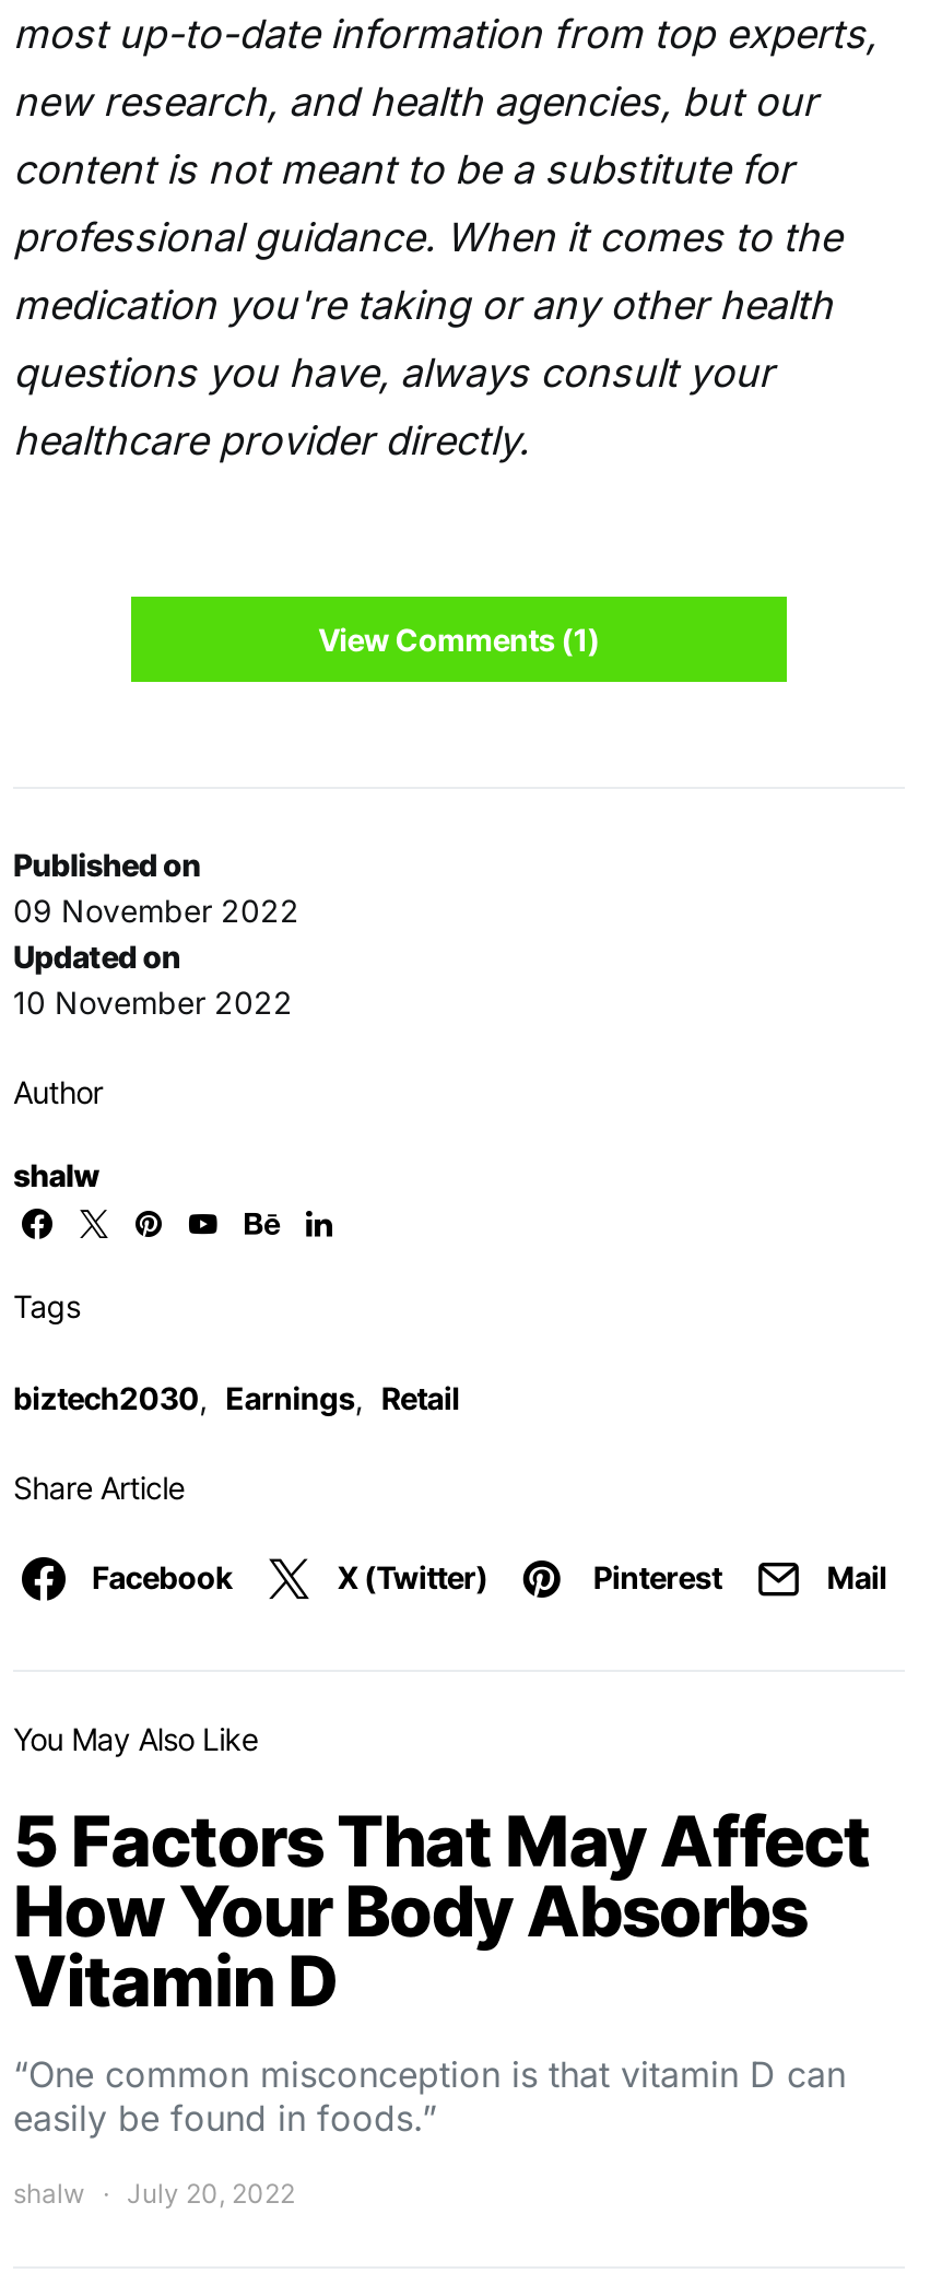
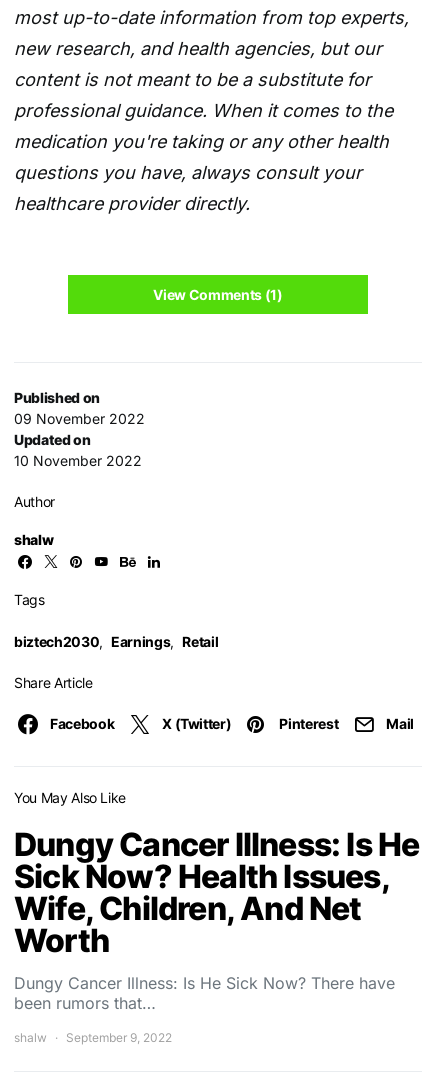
[13,1799,870,2140] 5 Factors That May Affect | How Your Body Absorbs | Vitamin D | “One common misconception is that vitamin D can | easily be found in foods.” -> [14,825,419,1013] Dungy Cancer Illness: Is He | Sick Now? Health Issues, | Wife, Children, And Net | Worth | Dungy Cancer Illness: Is He Sick Now? There have | been rumors that…
[13,2177,295,2210] shalw July 20, 2022 -> [14,1030,172,1045] shalw September 9, 2022

